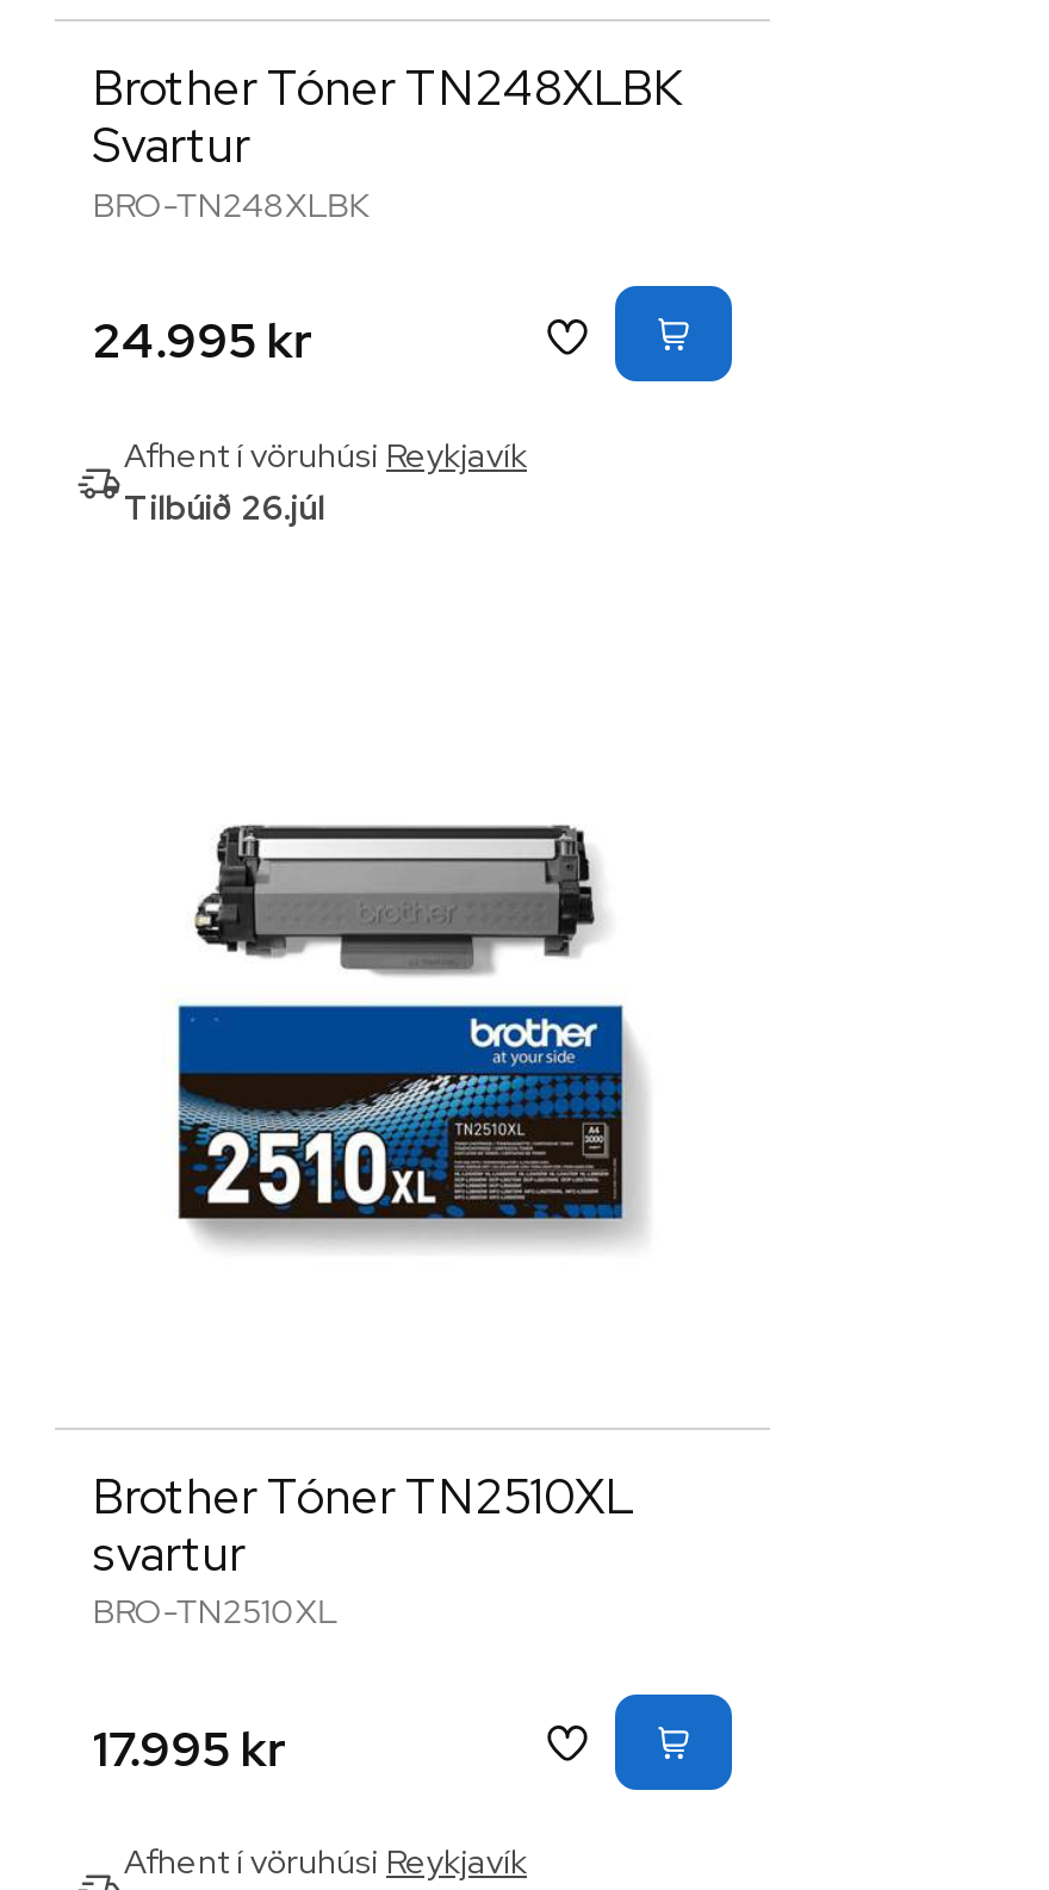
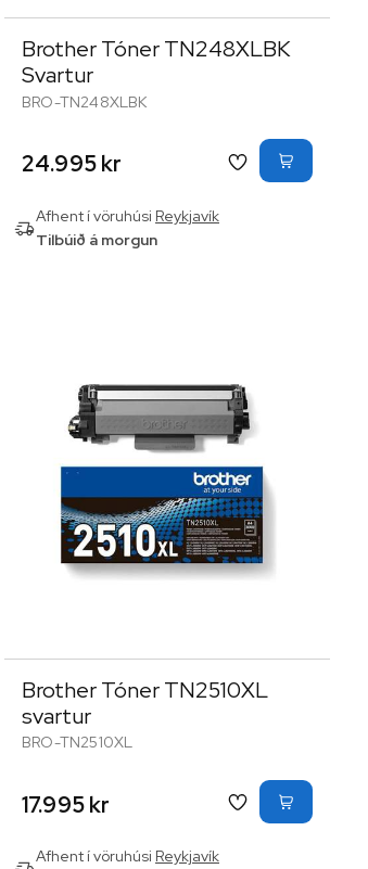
[124,485,324,528] Tilbúið 26.júl -> [36,230,157,249] Tilbúið á morgun

